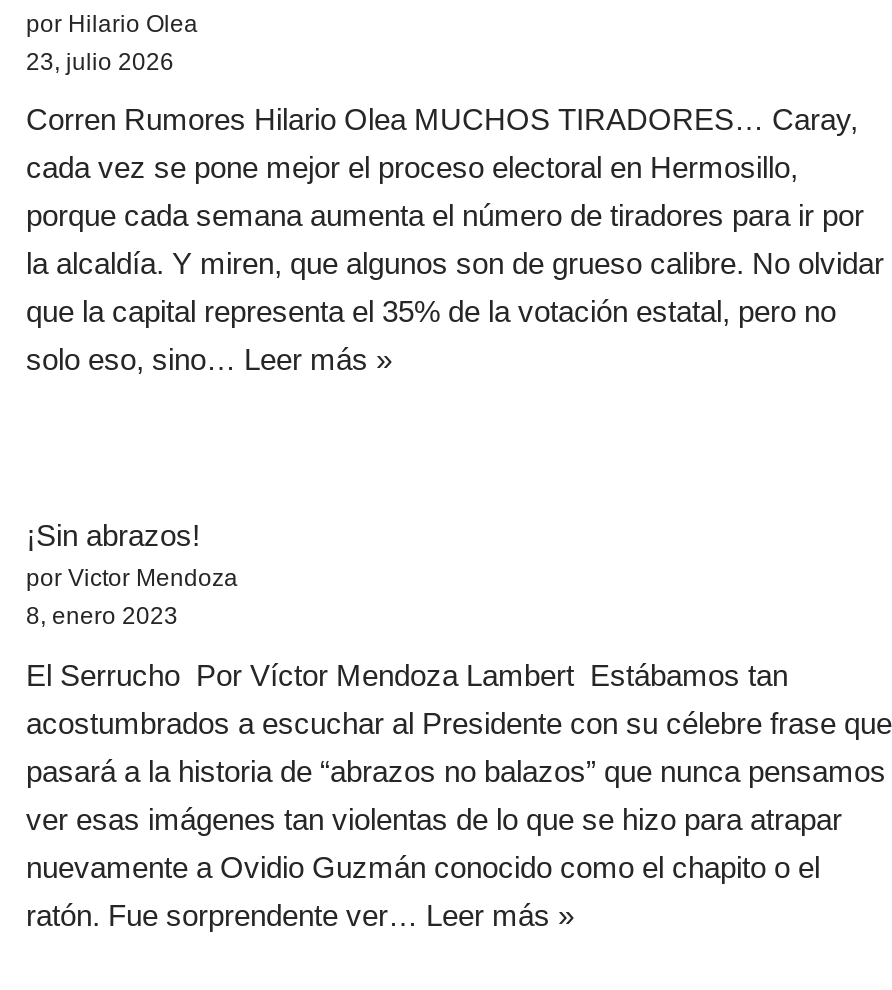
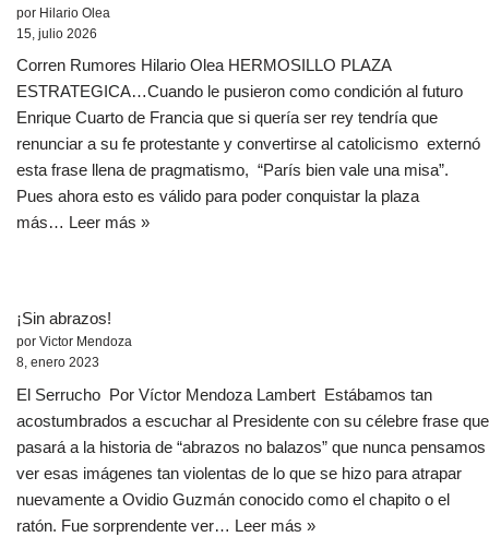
[26,47,174,75] 23, julio 2026 -> [16,26,97,41] 15, julio 2026
[26,102,884,376] Corren Rumores Hilario Olea MUCHOS TIRADORES… Caray, | cada vez se pone mejor el proceso electoral en Hermosillo, | porque cada semana aumenta el número de tiradores para ir por | la alcaldía. Y miren, que algunos son de grueso calibre. No olvidar | que la capital representa el 35% de la votación estatal, pero no | solo eso, sino… Leer más » -> [16,56,480,231] Corren Rumores Hilario Olea HERMOSILLO PLAZA | ESTRATEGICA…Cuando le pusieron como condición al futuro | Enrique Cuarto de Francia que si quería ser rey tendría que | renunciar a su fe protestante y convertirse al catolicismo externó | esta frase llena de pragmatismo, “París bien vale una misa”. | Pues ahora esto es válido para poder conquistar la plaza | más… Leer más »

